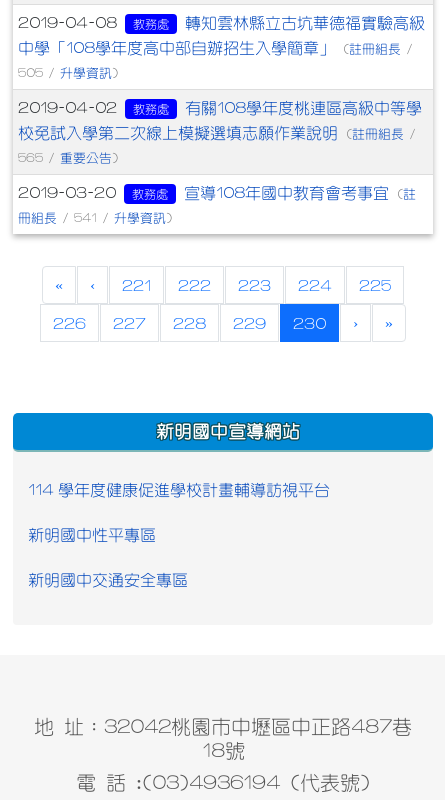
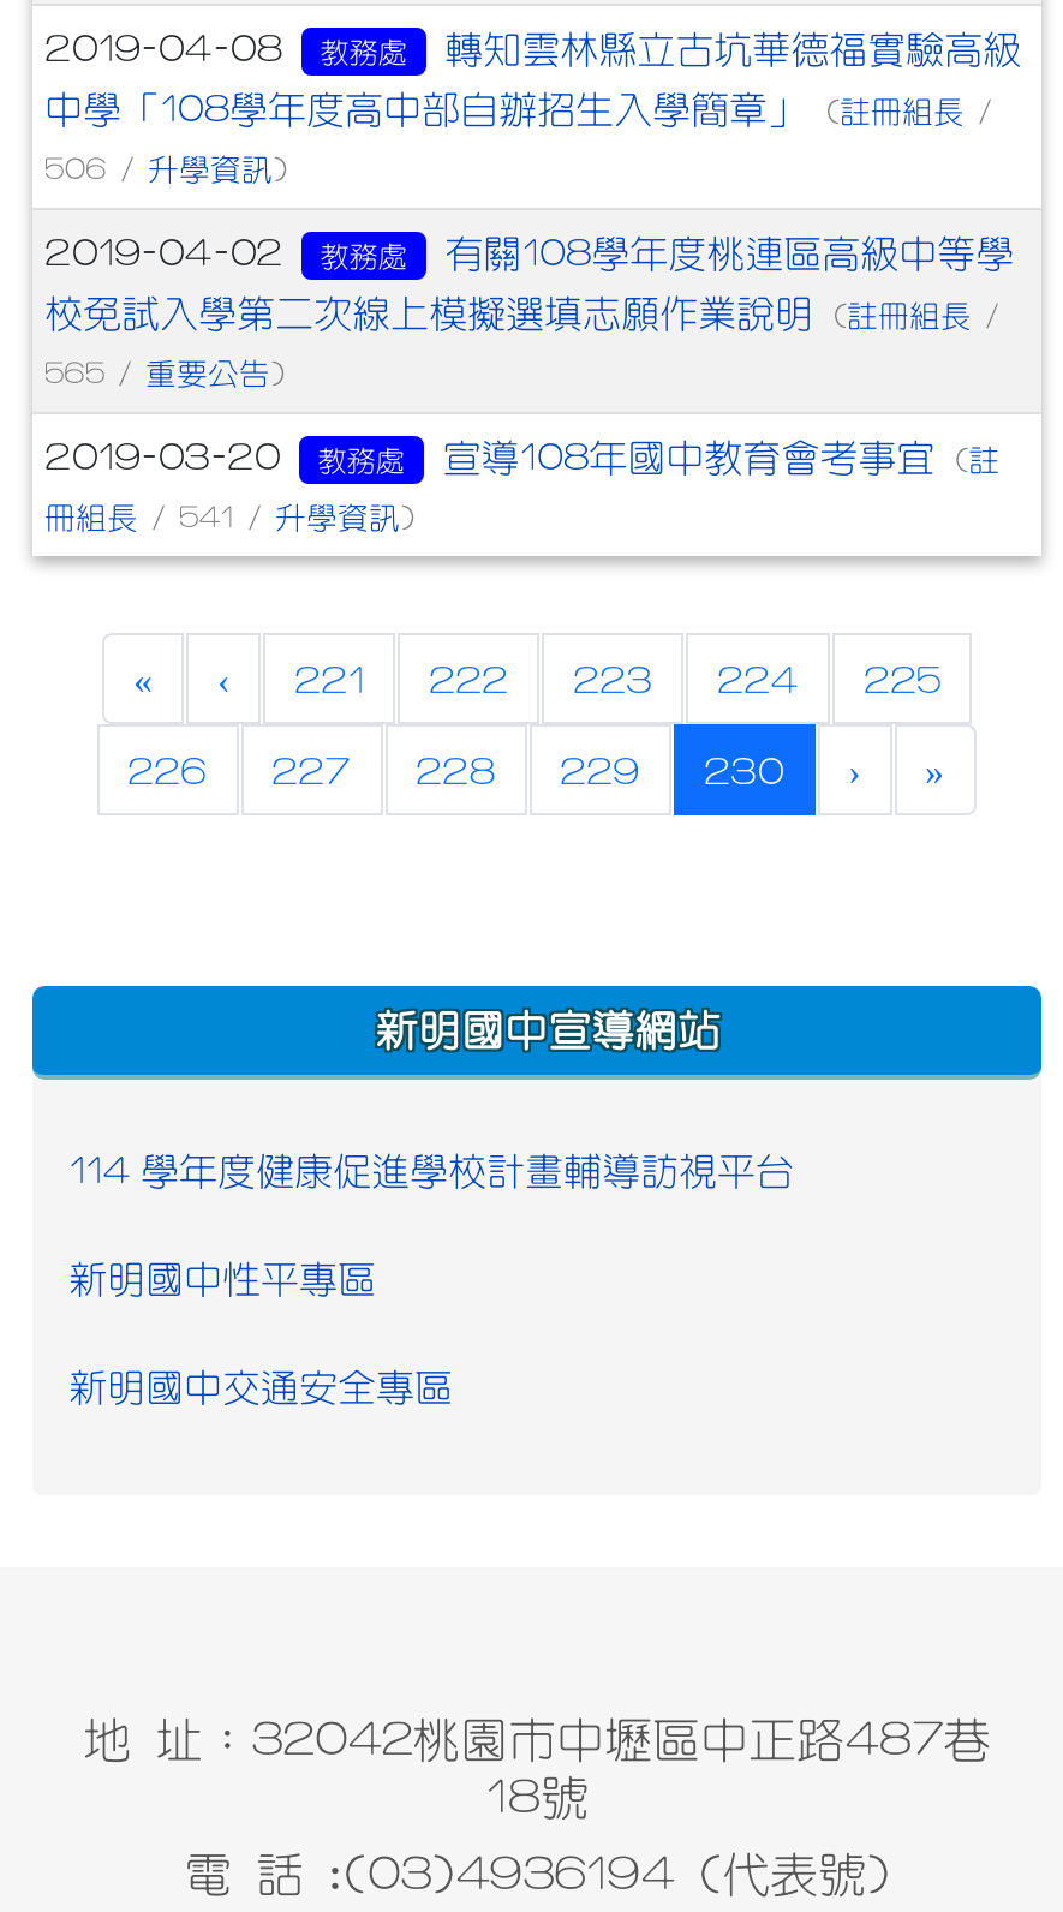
[18,66,118,80] 505 /升學資訊) -> [44,153,287,186] 506 /升學資訊)

